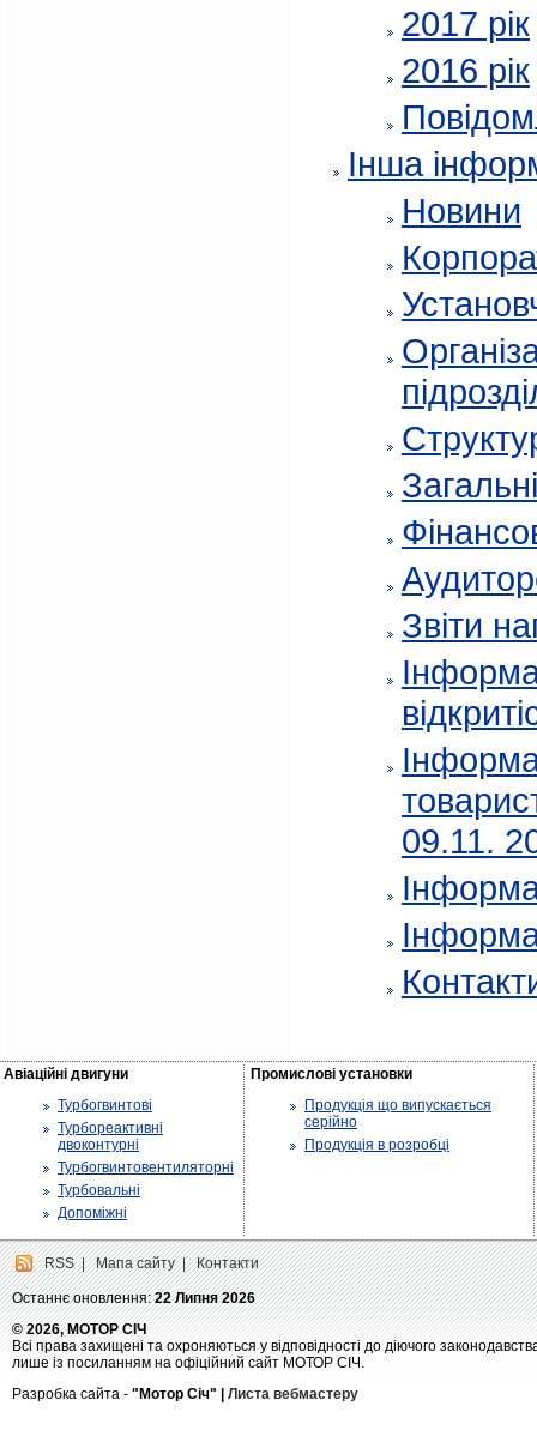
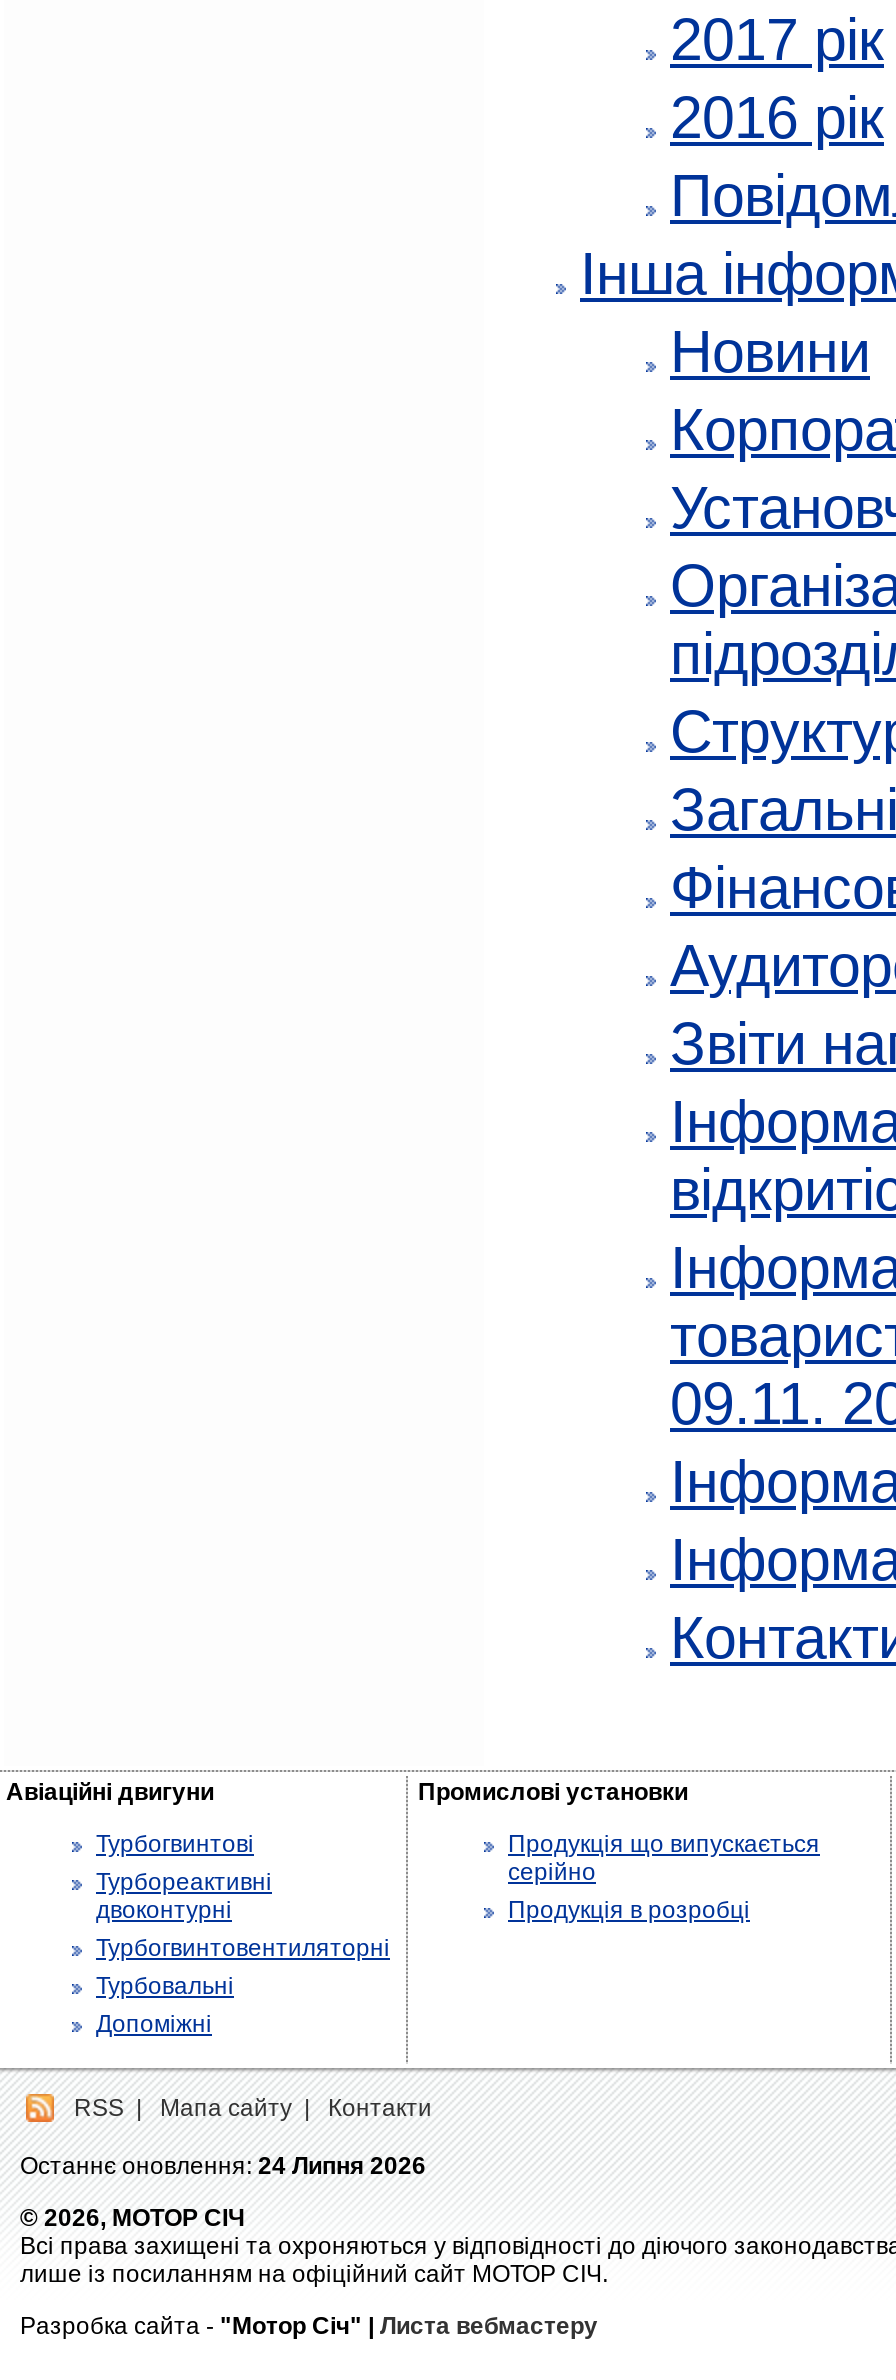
[12,1290,255,1307] Останнє оновлення: 22 Липня 2026 -> [20,2152,426,2180] Останнє оновлення: 24 Липня 2026

